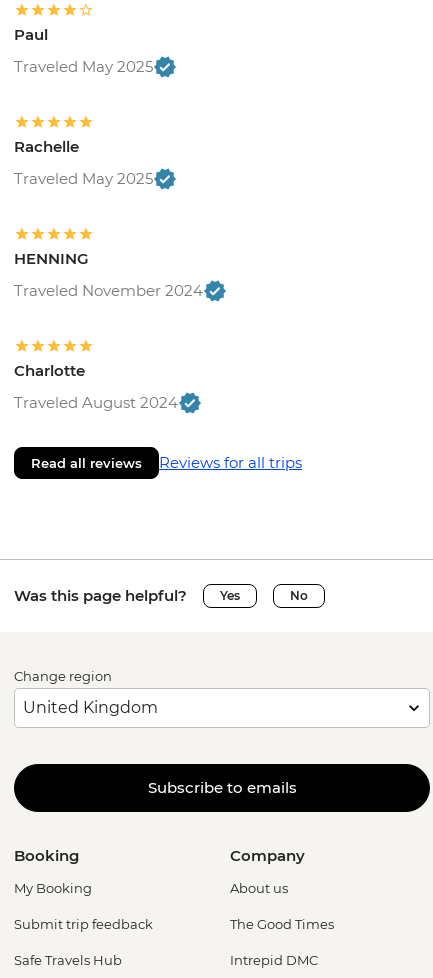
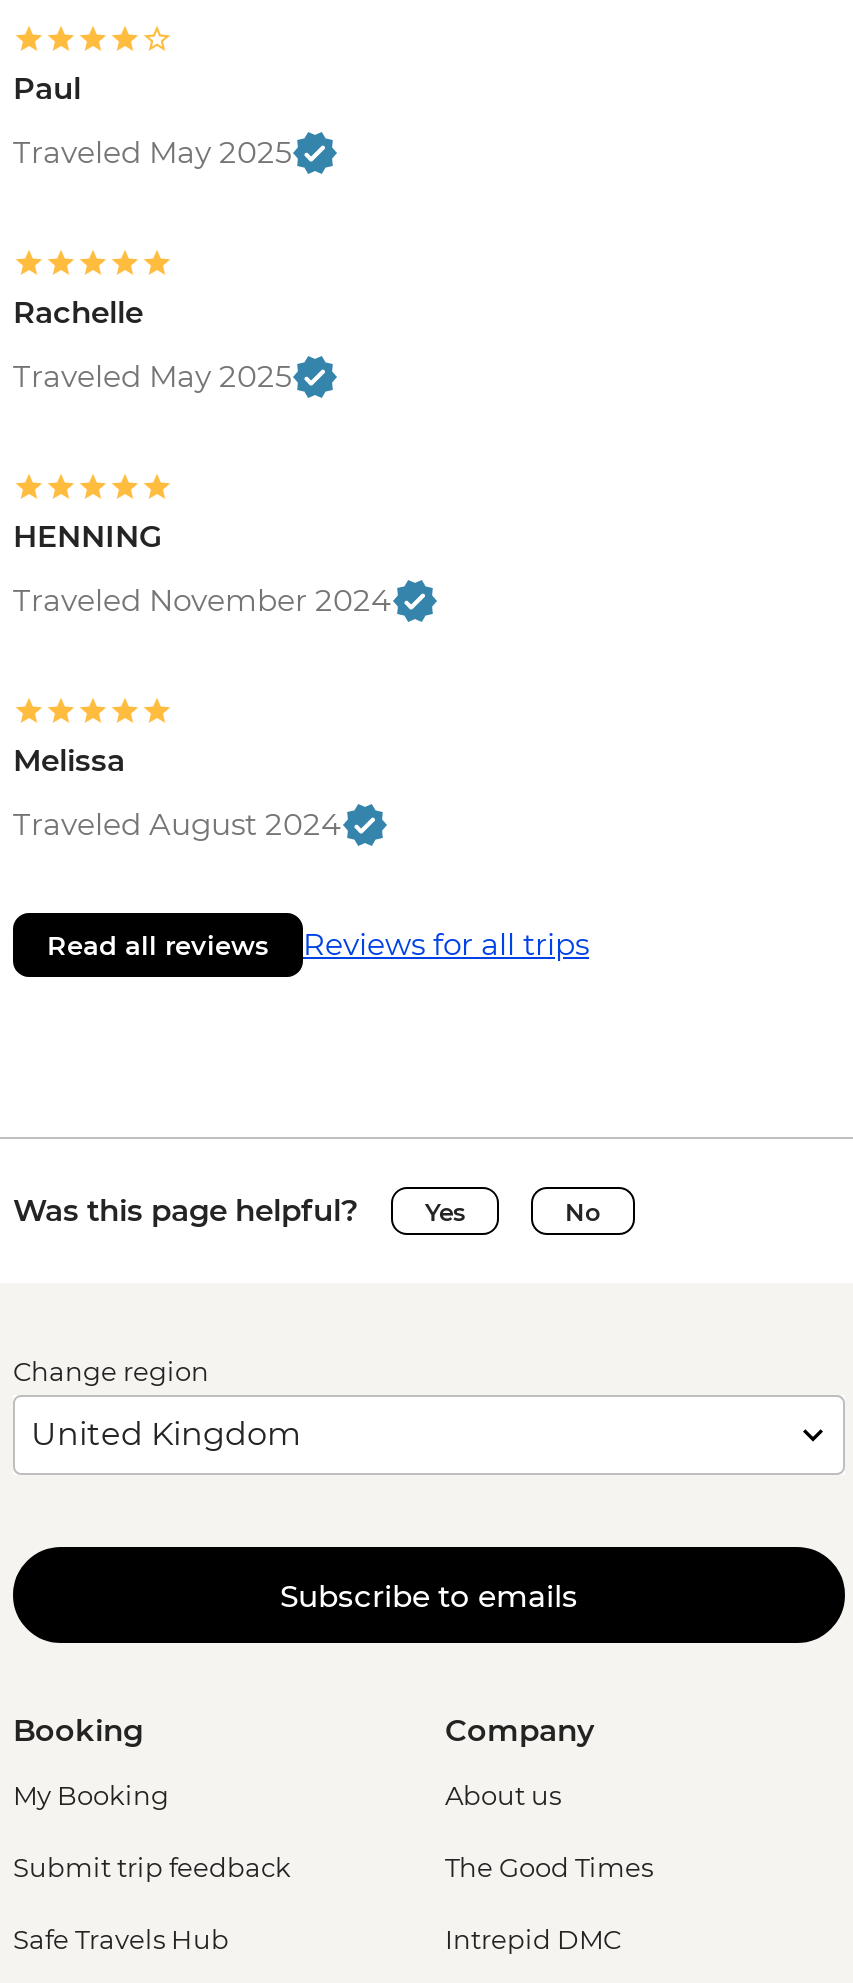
[14,361,85,380] Charlotte -> [13,742,125,780] Melissa

